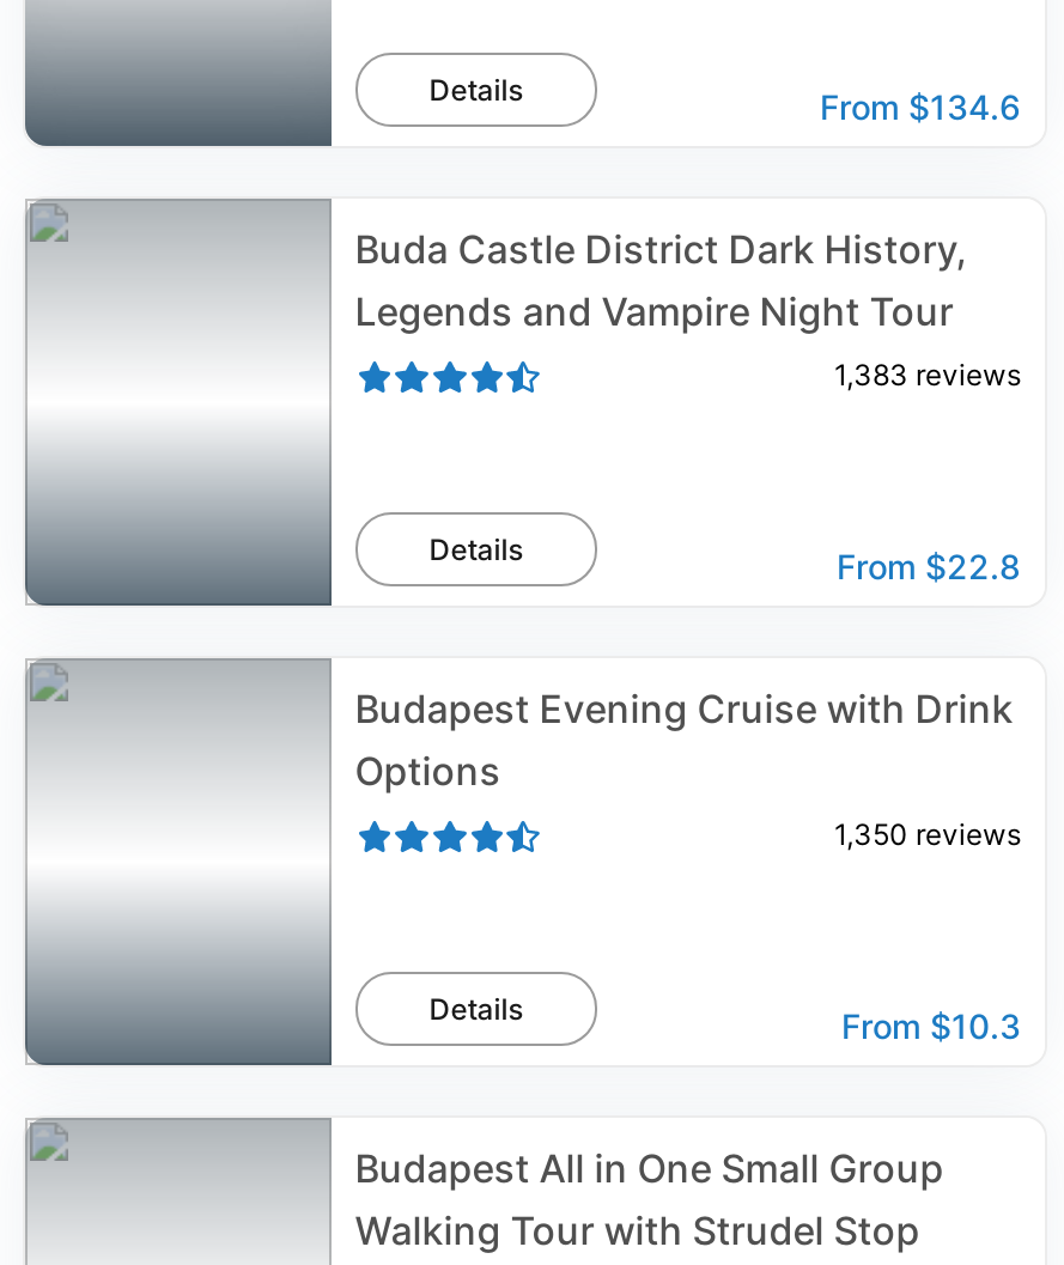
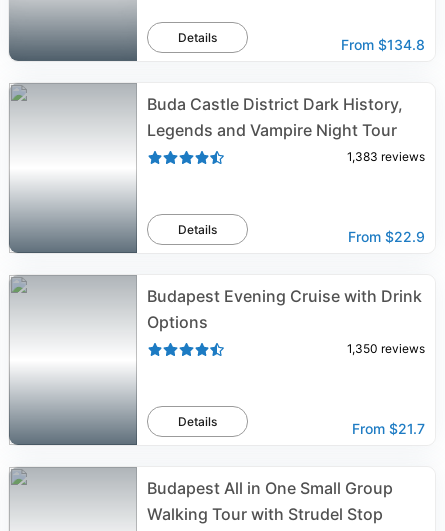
[820,86,1021,127] From $134.6 -> [341,36,425,53] From $134.8
[837,546,1021,586] From $22.8 -> [348,228,425,245] From $22.9
[841,1005,1021,1046] From $10.3 -> [352,420,425,437] From $21.7

